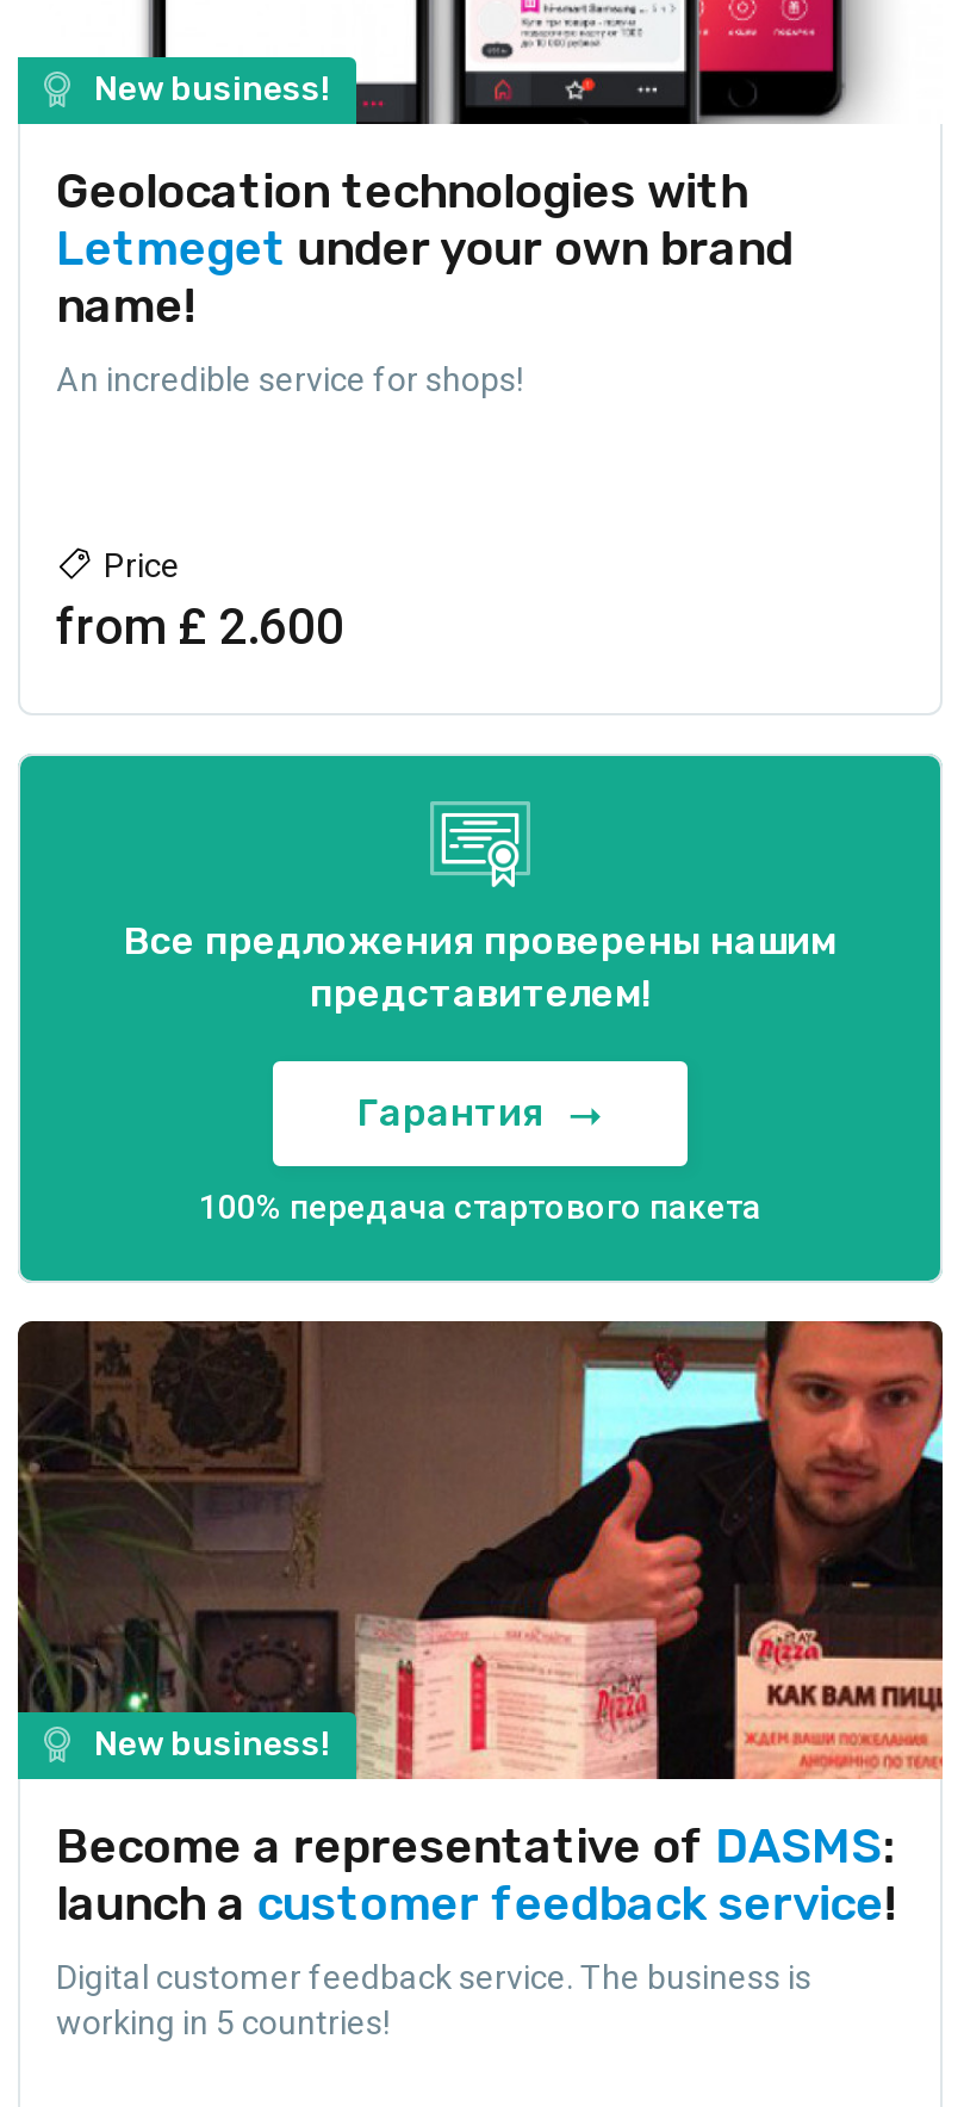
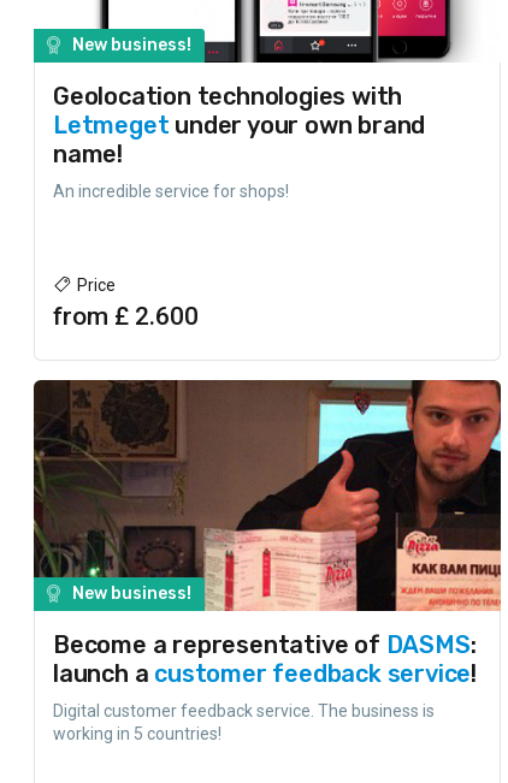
[18,754,943,1283] [image] | Все предложения проверены нашим | представителем! | Гарантия | 100% передача стартового пакета -> none

